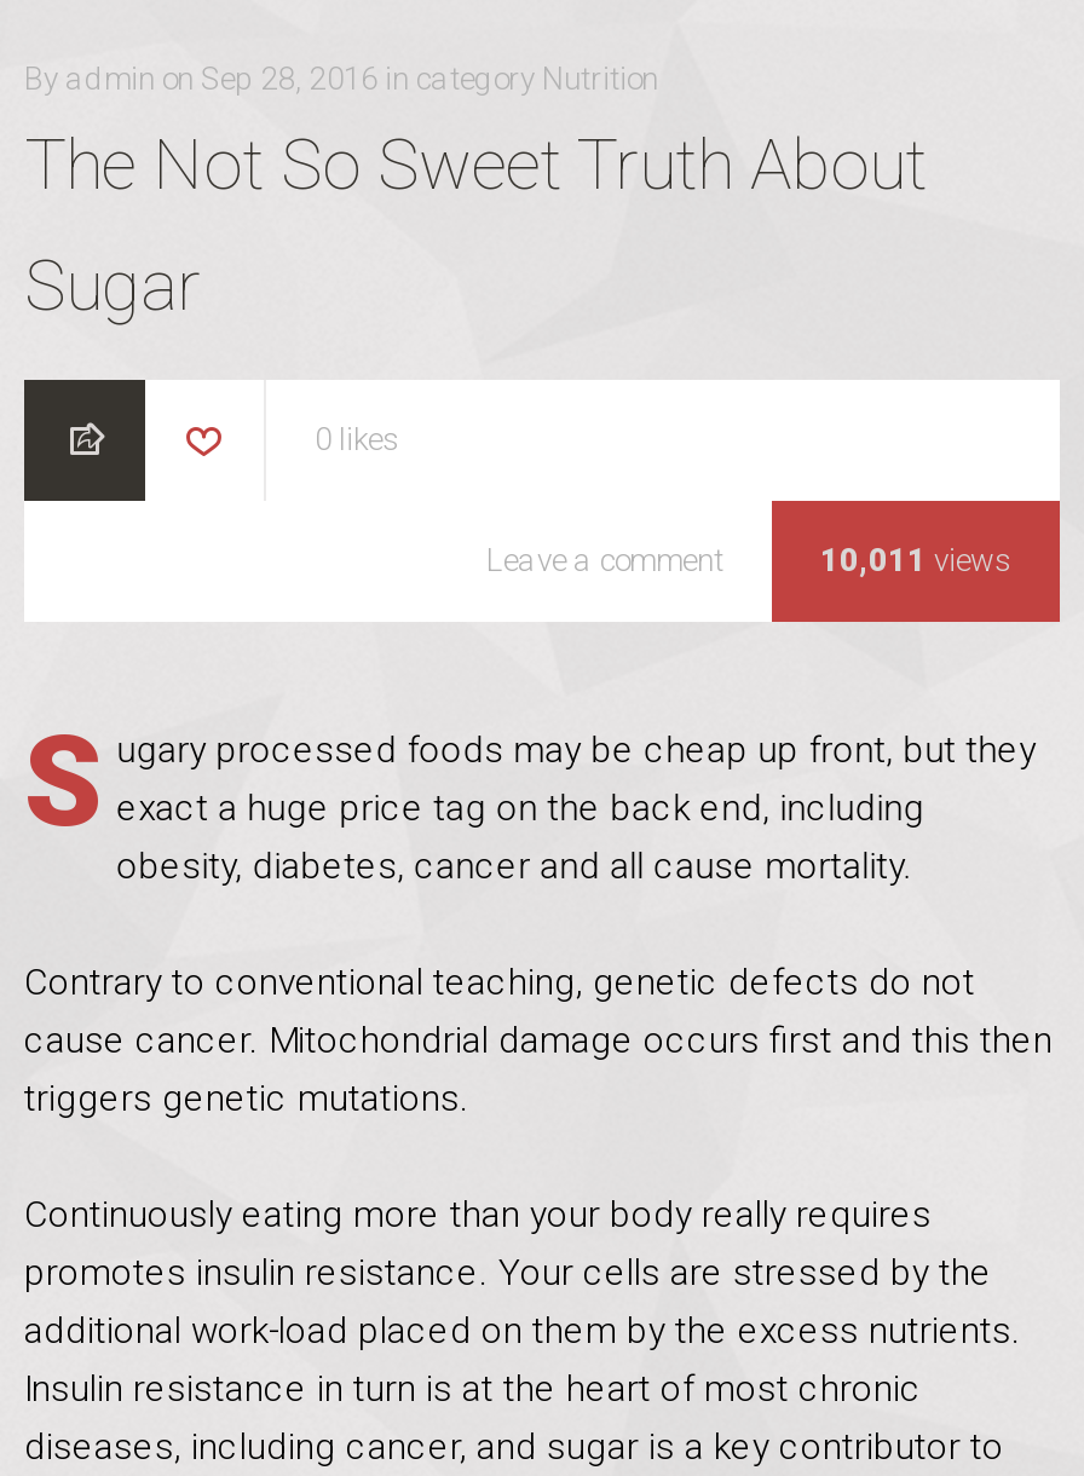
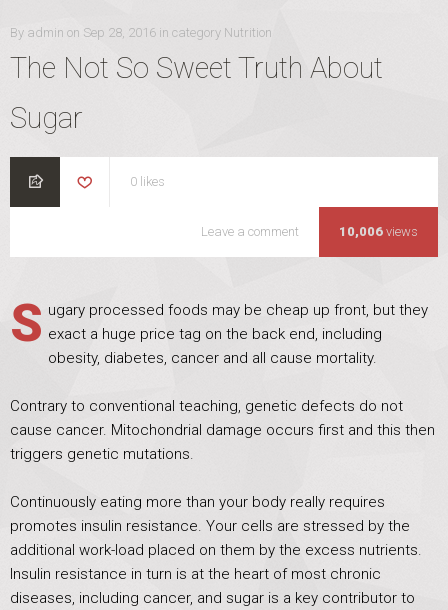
[820,541,1011,578] 10,011 views -> [339,224,418,239] 10,006 views

